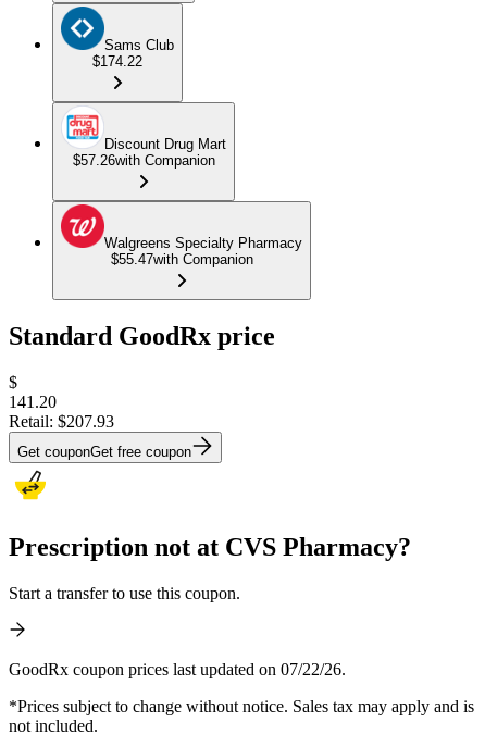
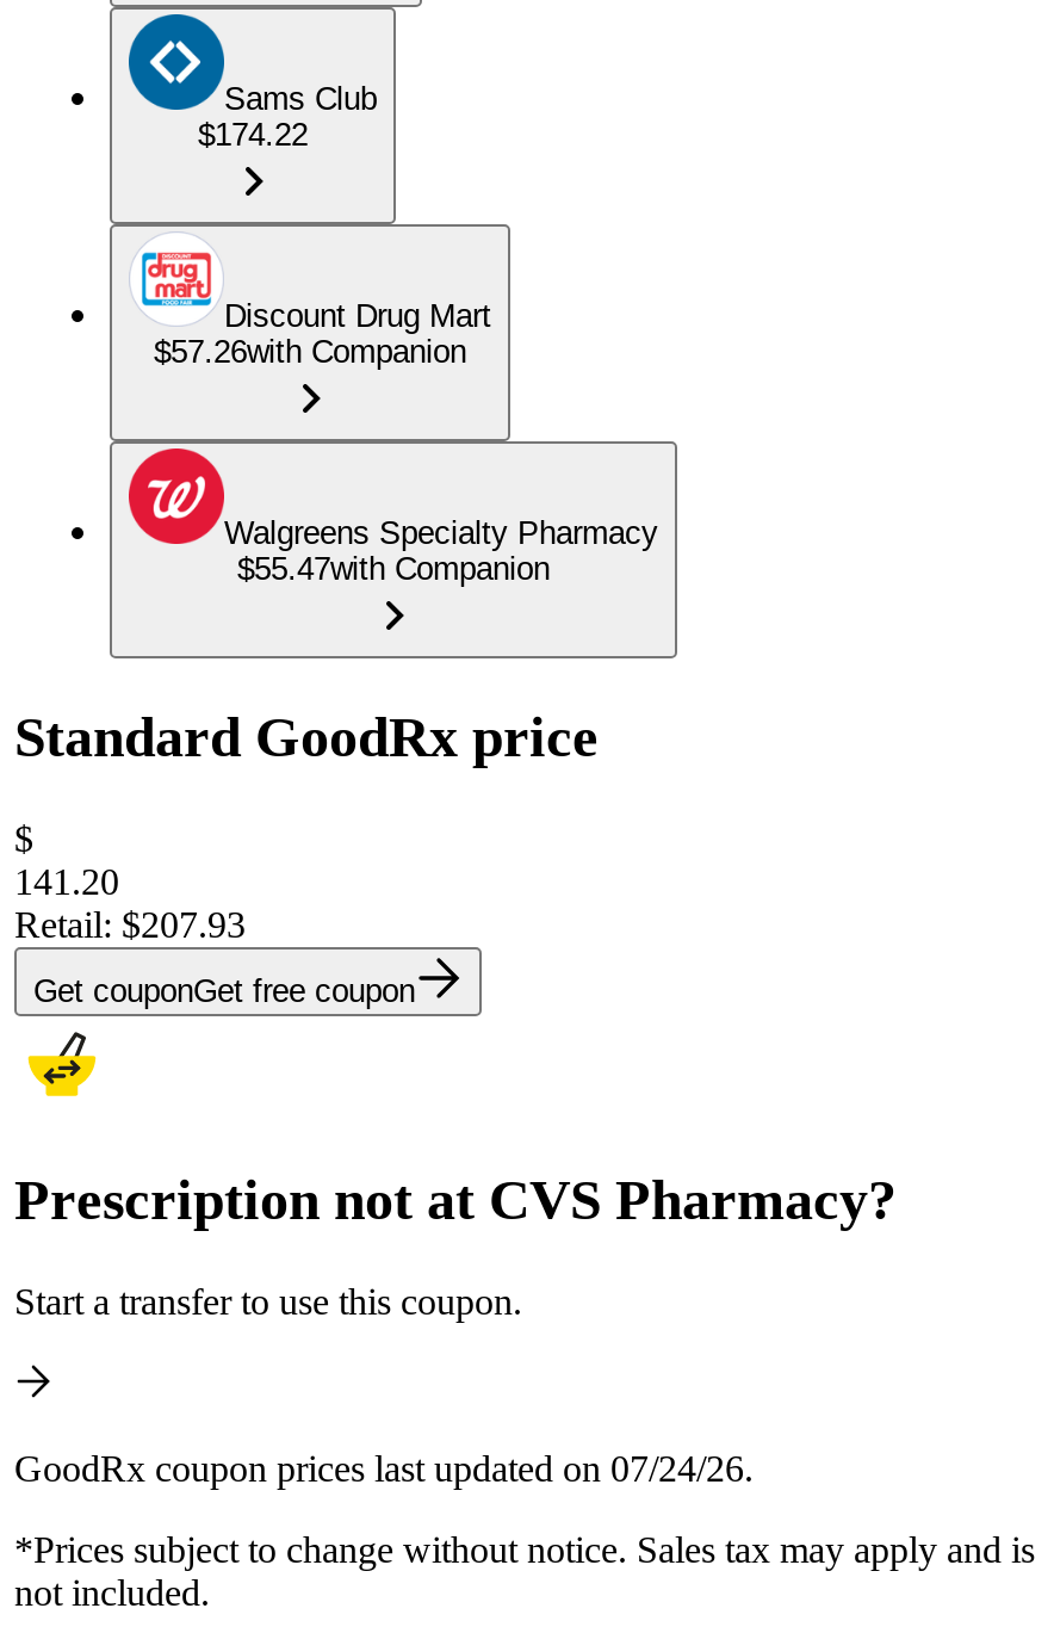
[9,660,346,678] GoodRx coupon prices last updated on 07/22/26. -> [14,1448,754,1488] GoodRx coupon prices last updated on 07/24/26.

